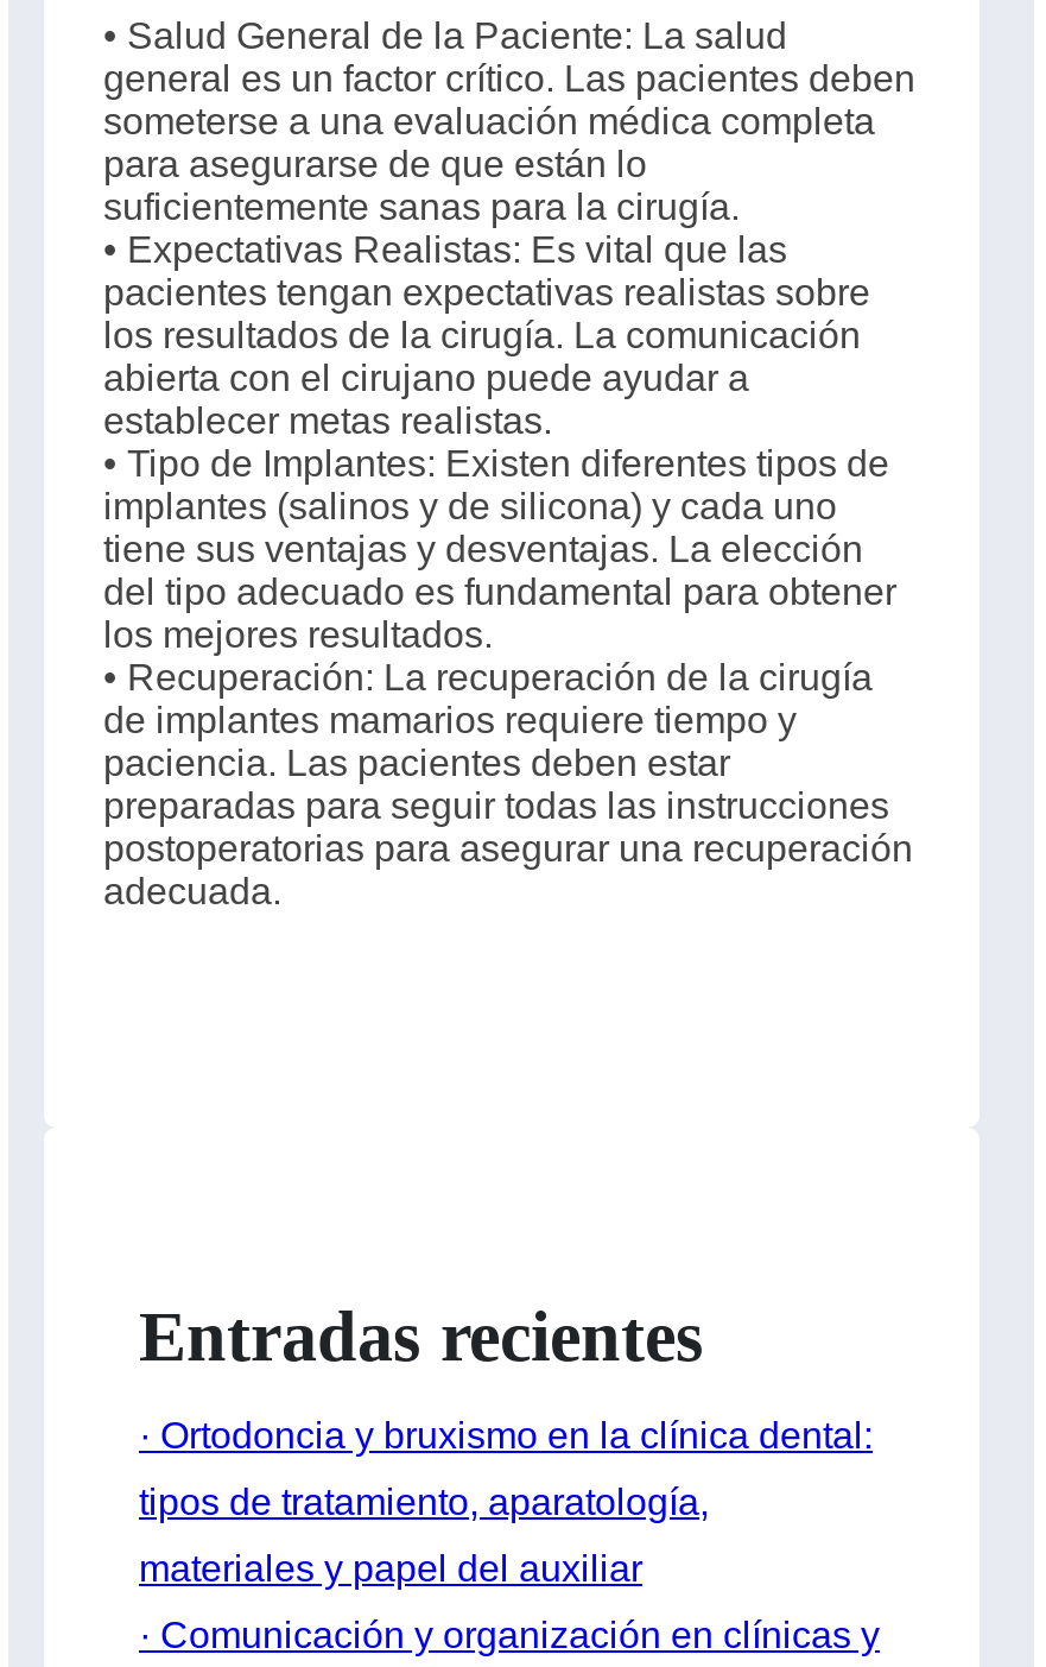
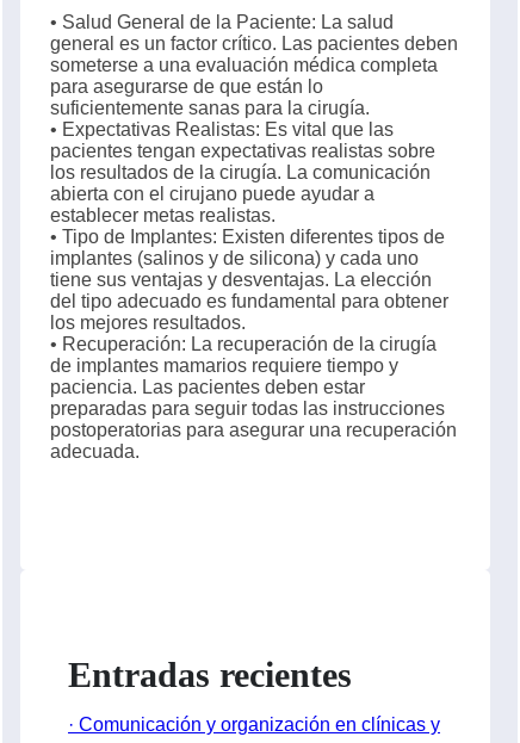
[139,1416,873,1589] · Ortodoncia y bruxismo en la clínica dental: | tipos de tratamiento, aparatología, | materiales y papel del auxiliar -> none

